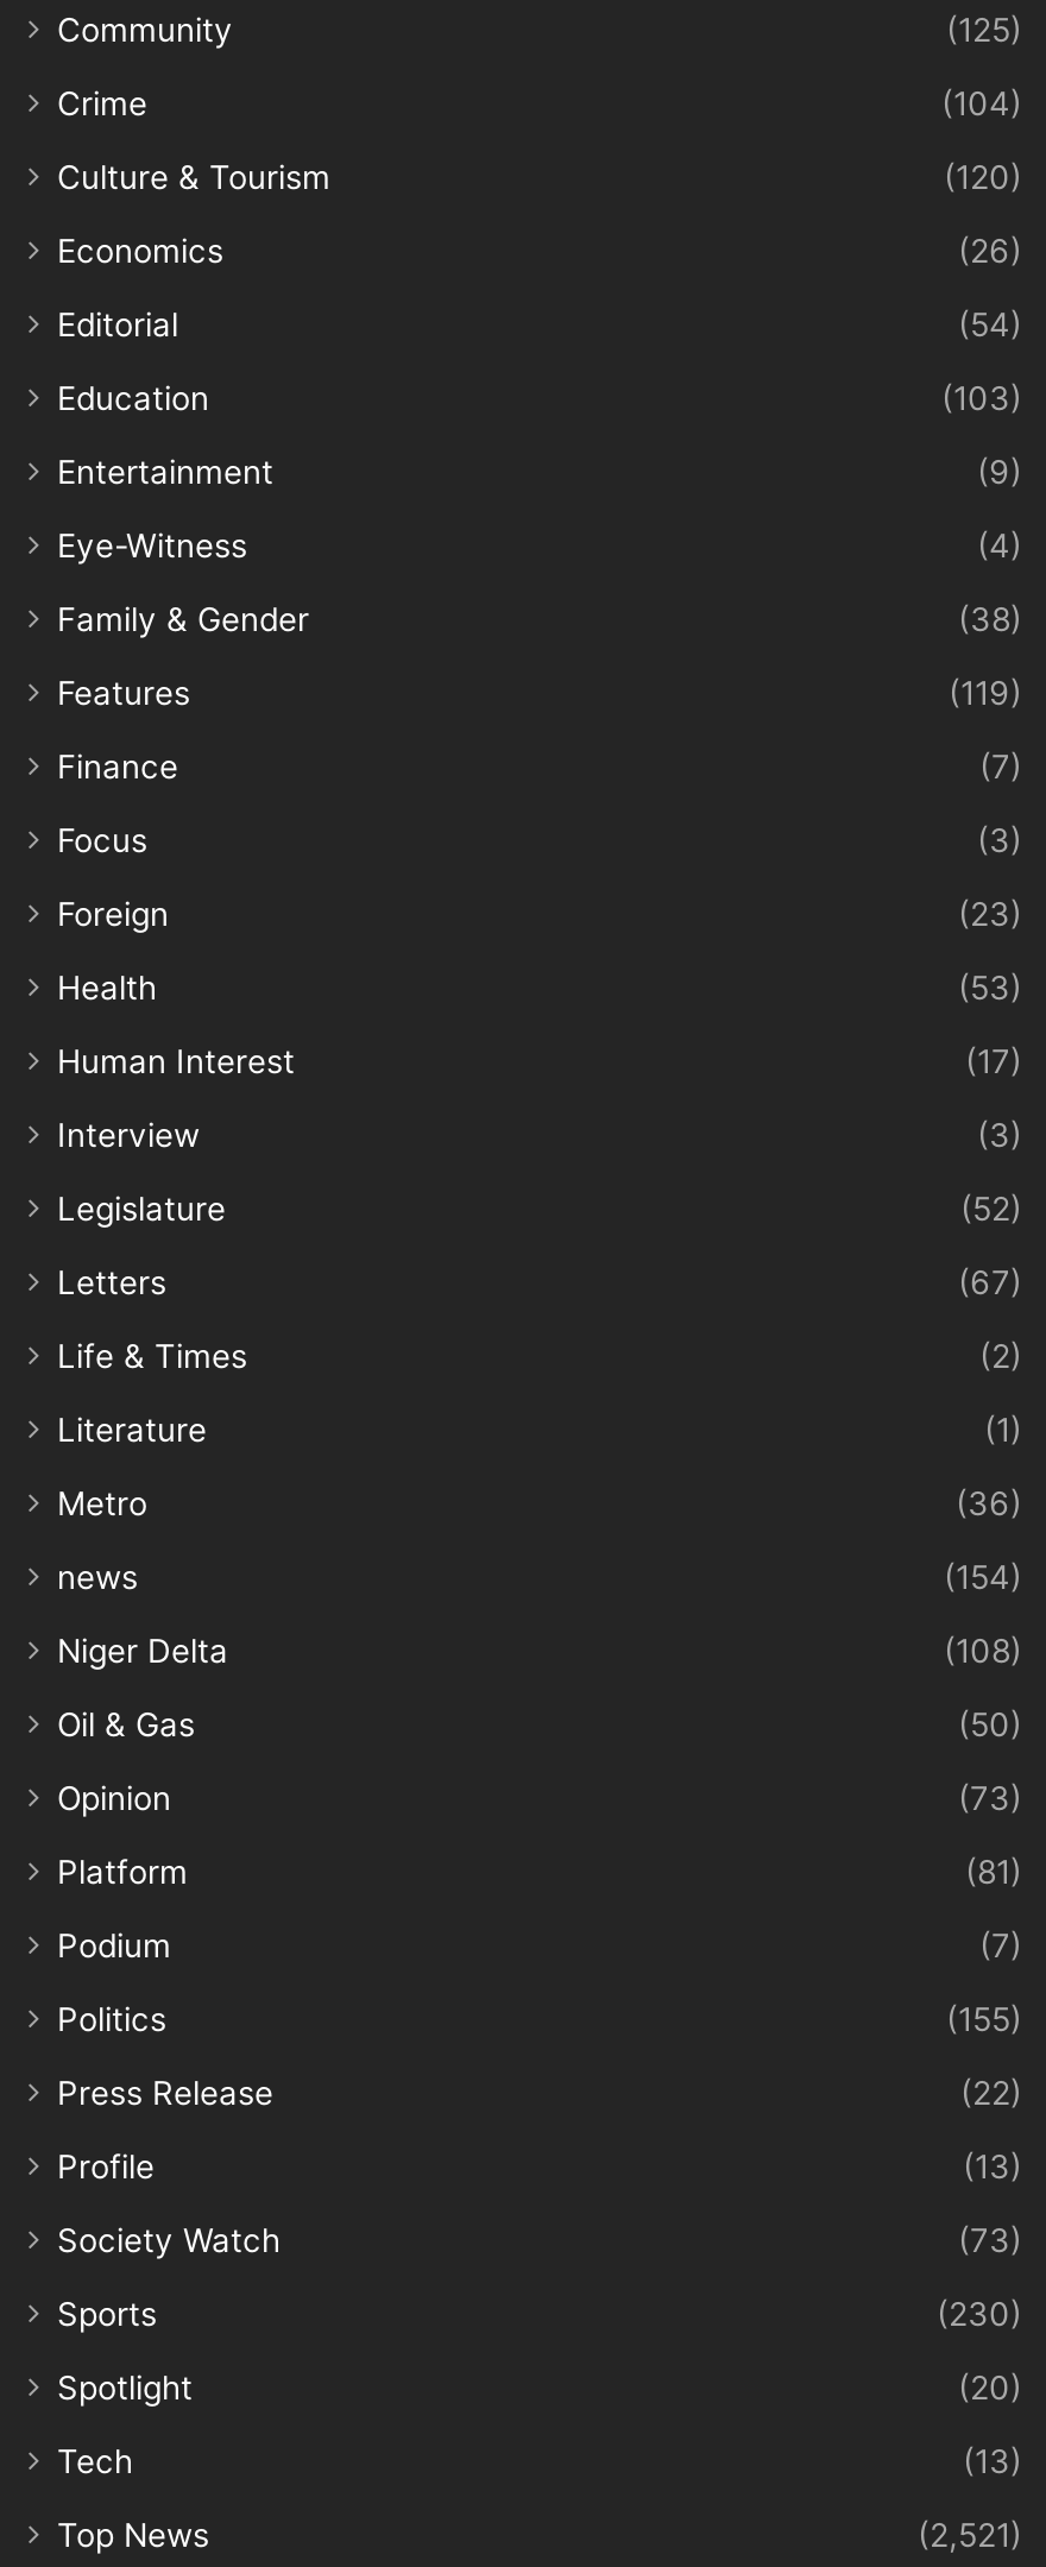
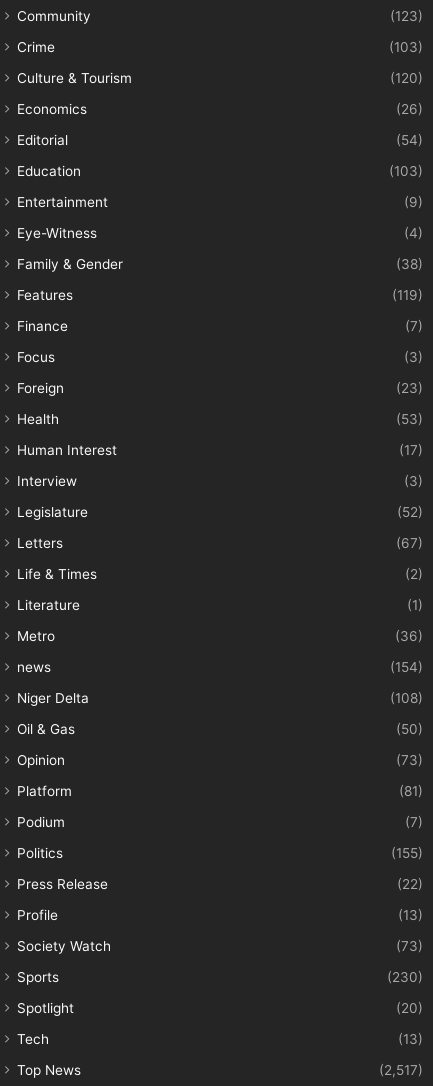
[946,12,1022,50] (125) -> [390,8,423,24] (123)
[941,86,1022,124] (104) -> [389,39,423,55] (103)
[918,2517,1022,2555] (2,521) -> [379,1062,423,1078] (2,517)

